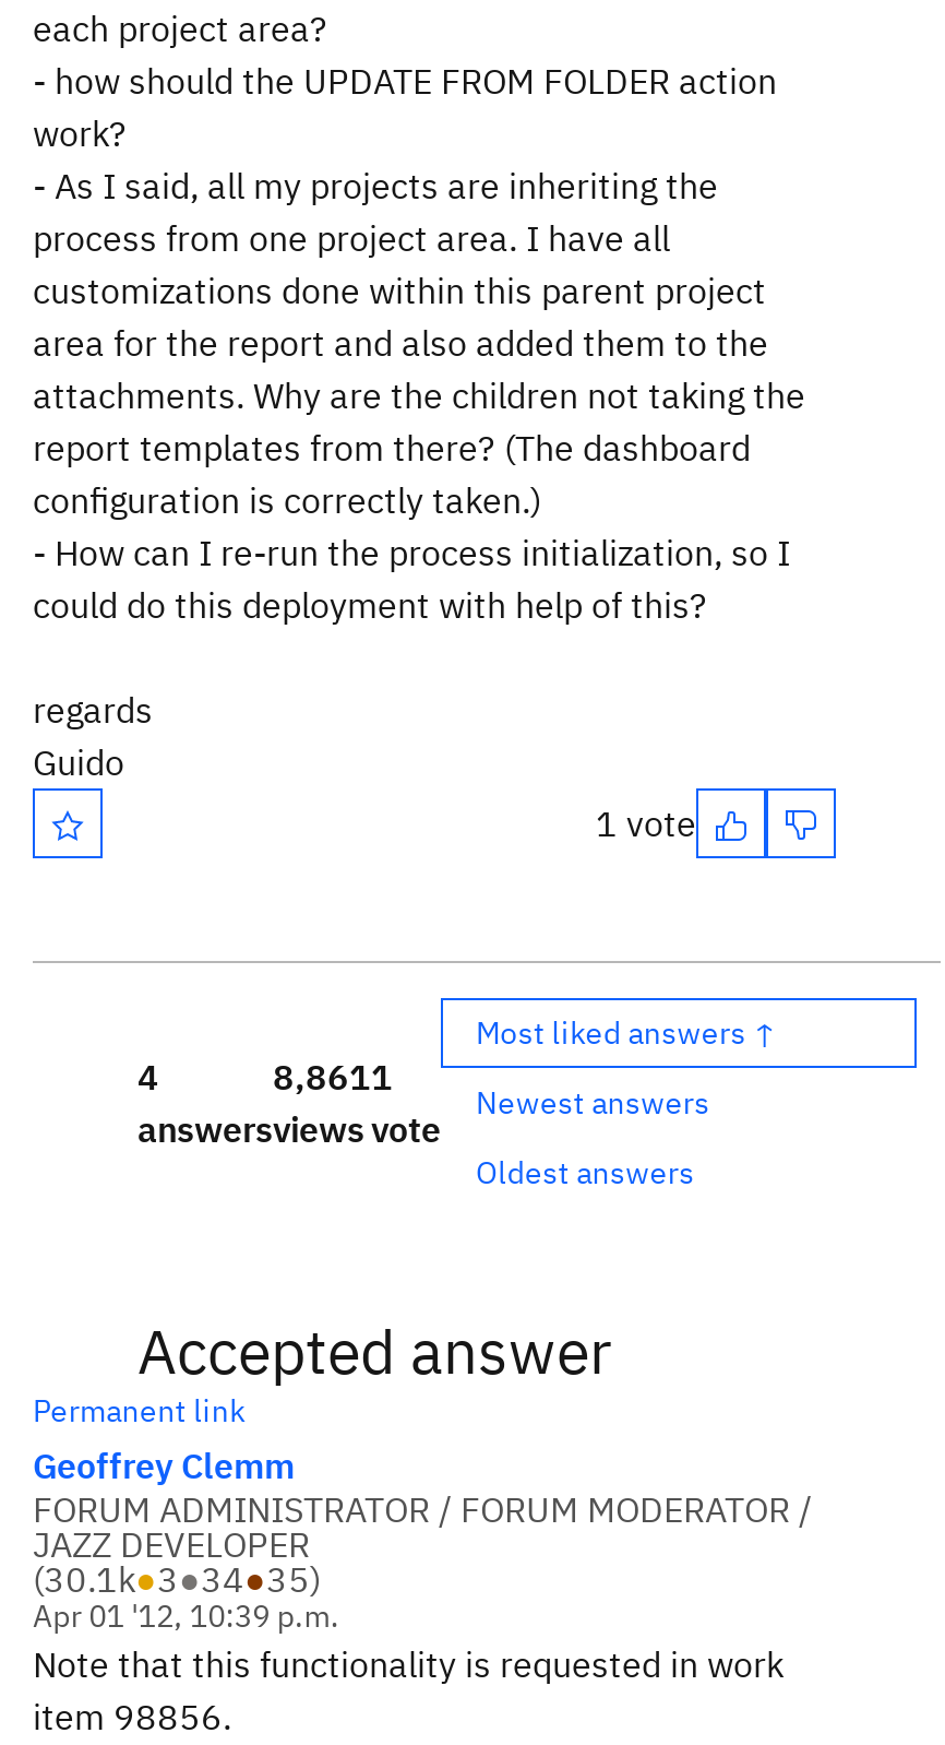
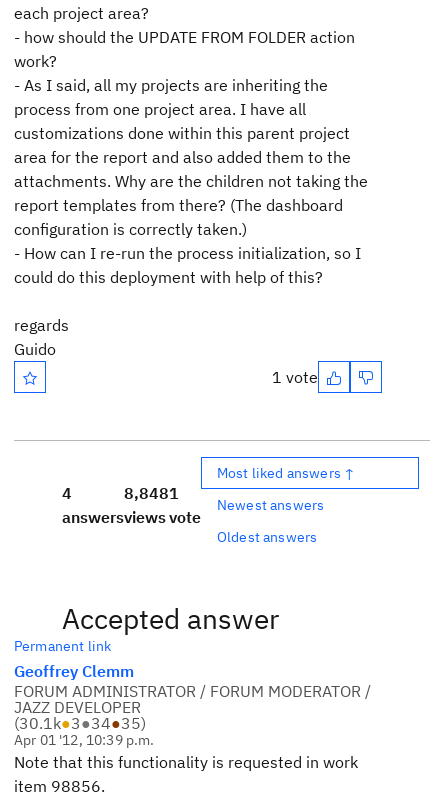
[273,1055,393,1099] 8,861 1 -> [124,483,179,503] 8,848 1

